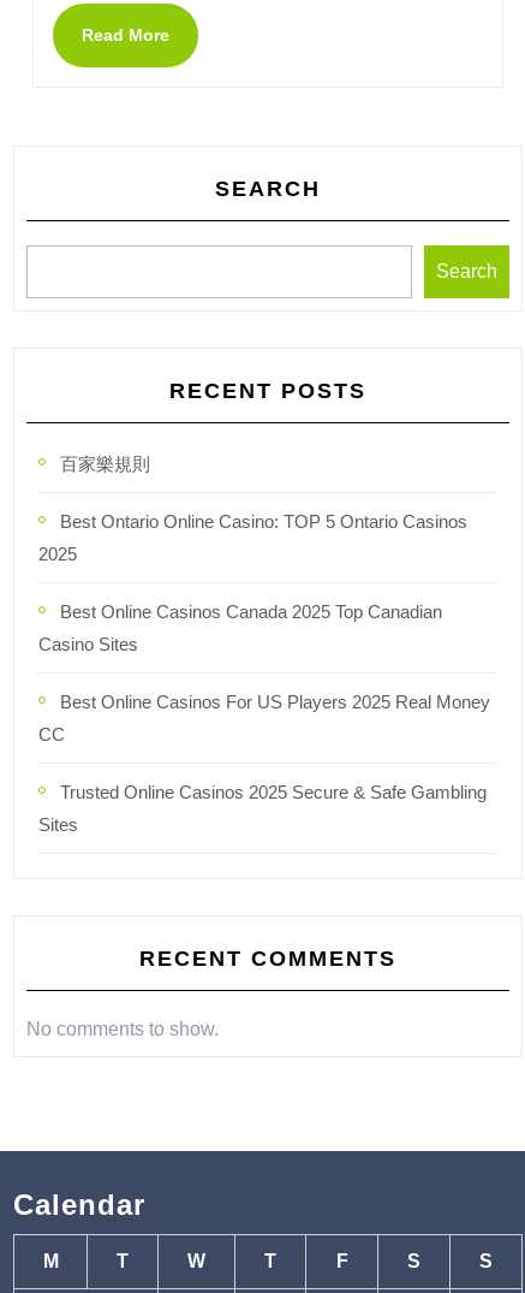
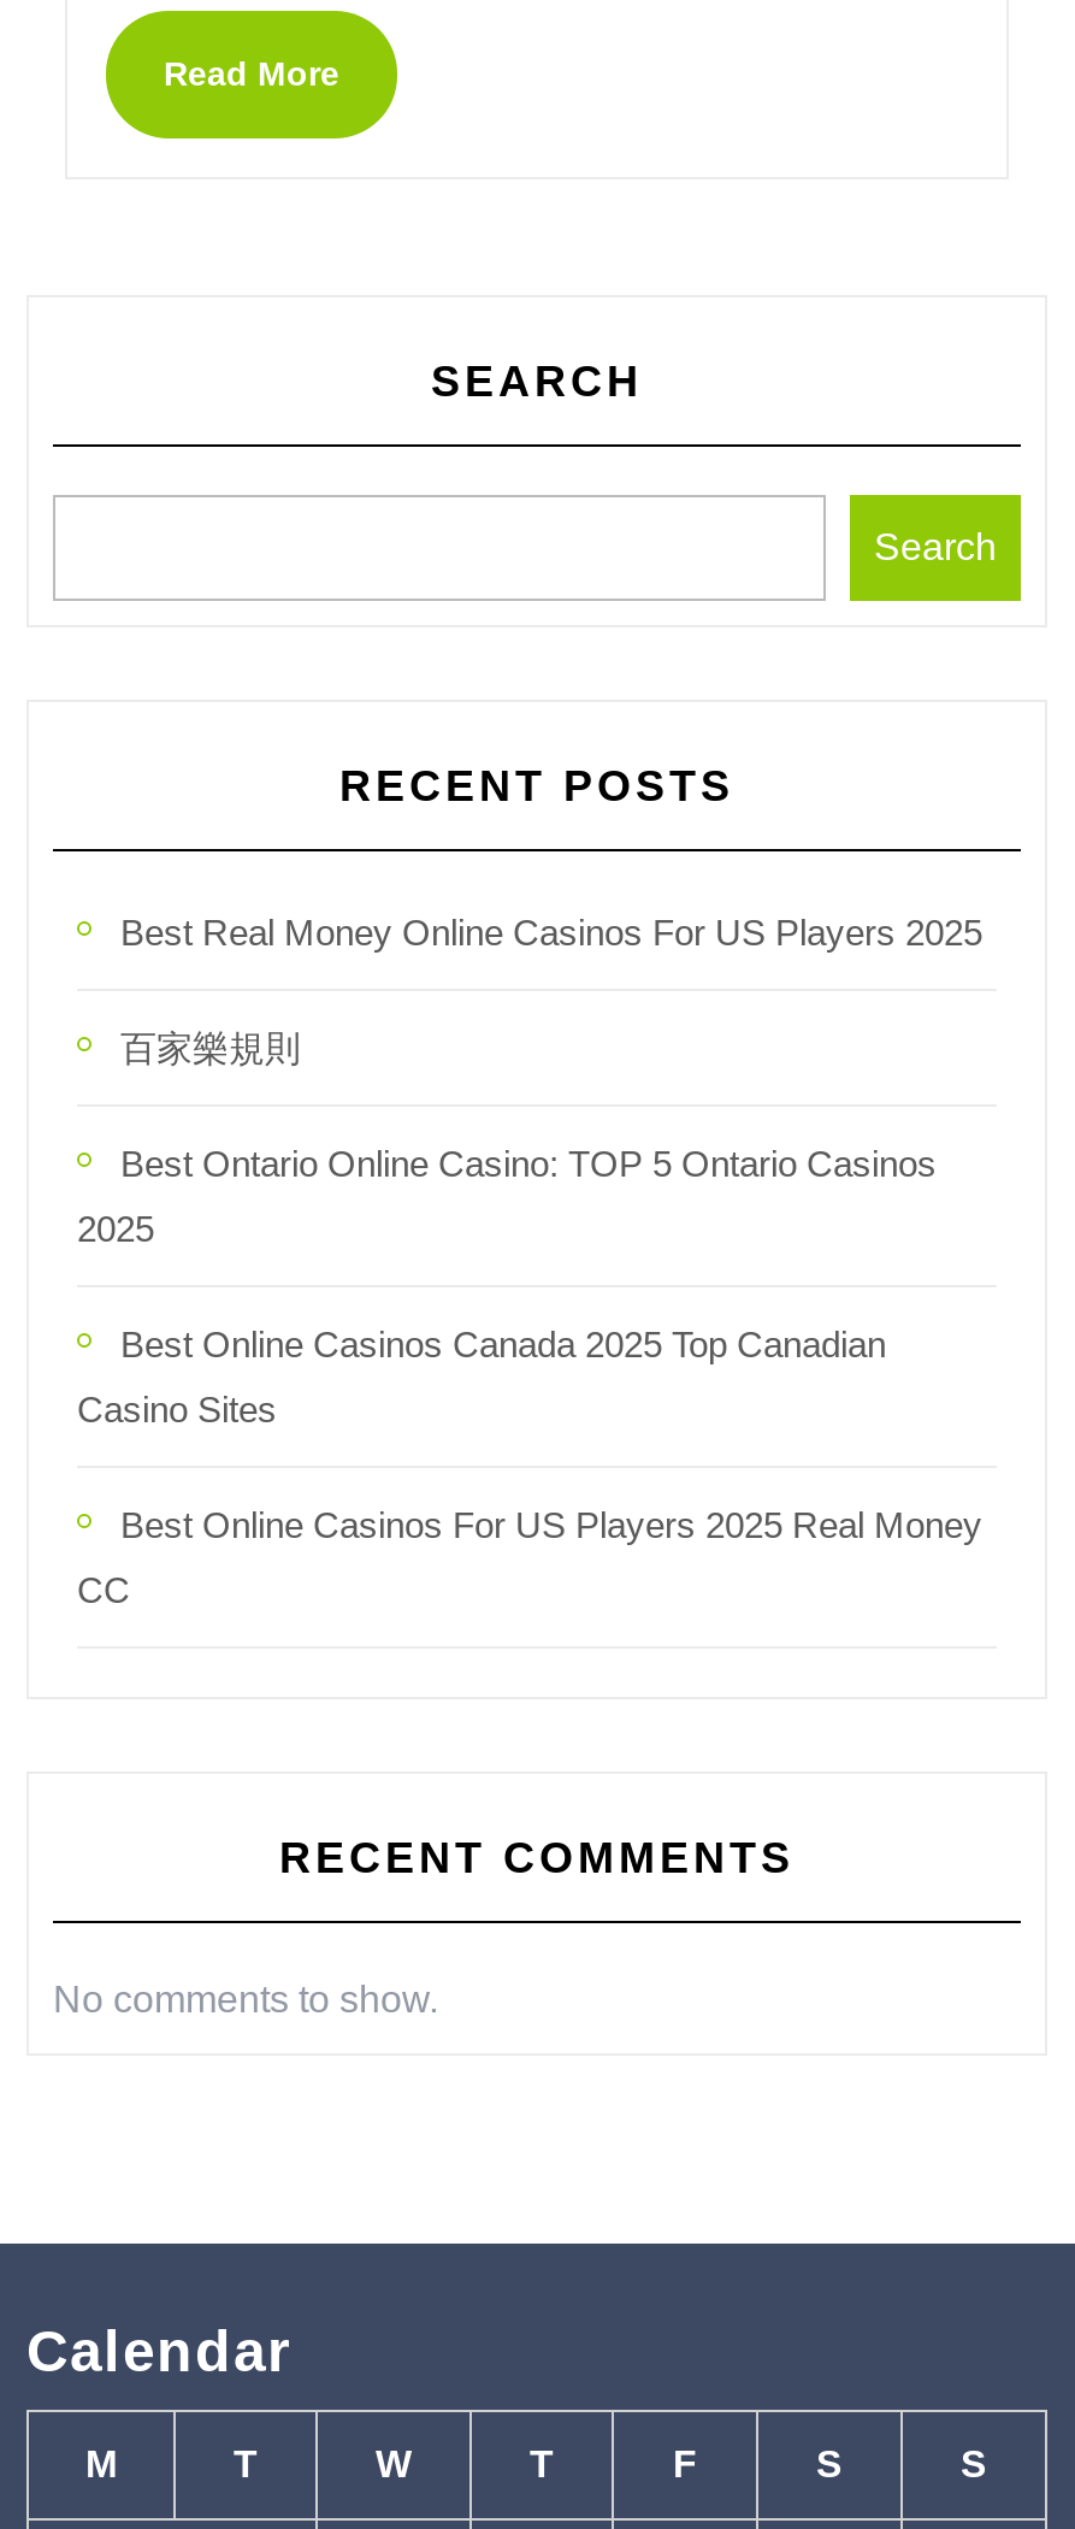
none -> [120,912,982,953] Best Real Money Online Casinos For US Players 2025
moved [38,453,490,745] -> [77,1027,982,1610]: 百家樂規則 | Best Ontario Online Casino: TOP 5 Ontario Casinos | 2025 | Best Online Casinos Canada 2025 Top Canadian | Casino Sites | Best Online Casinos For US Players 2025 Real Money | CC
[38,782,487,835] Trusted Online Casinos 2025 Secure & Safe Gambling | Sites -> none

